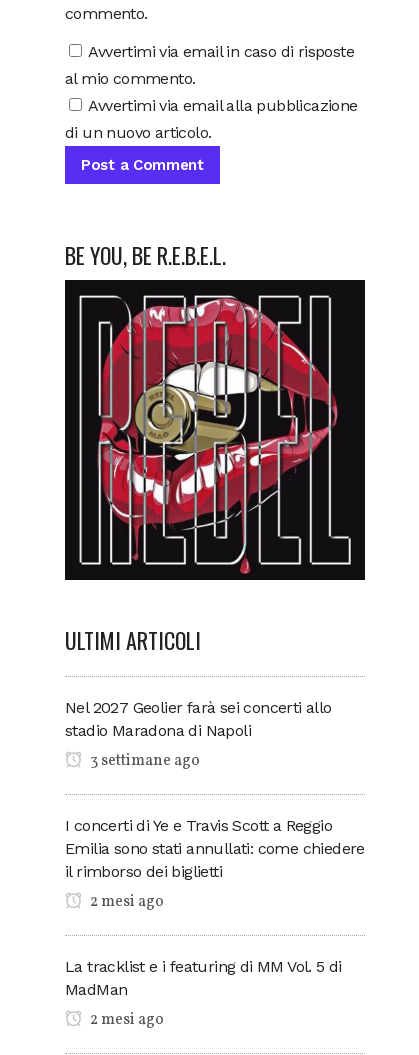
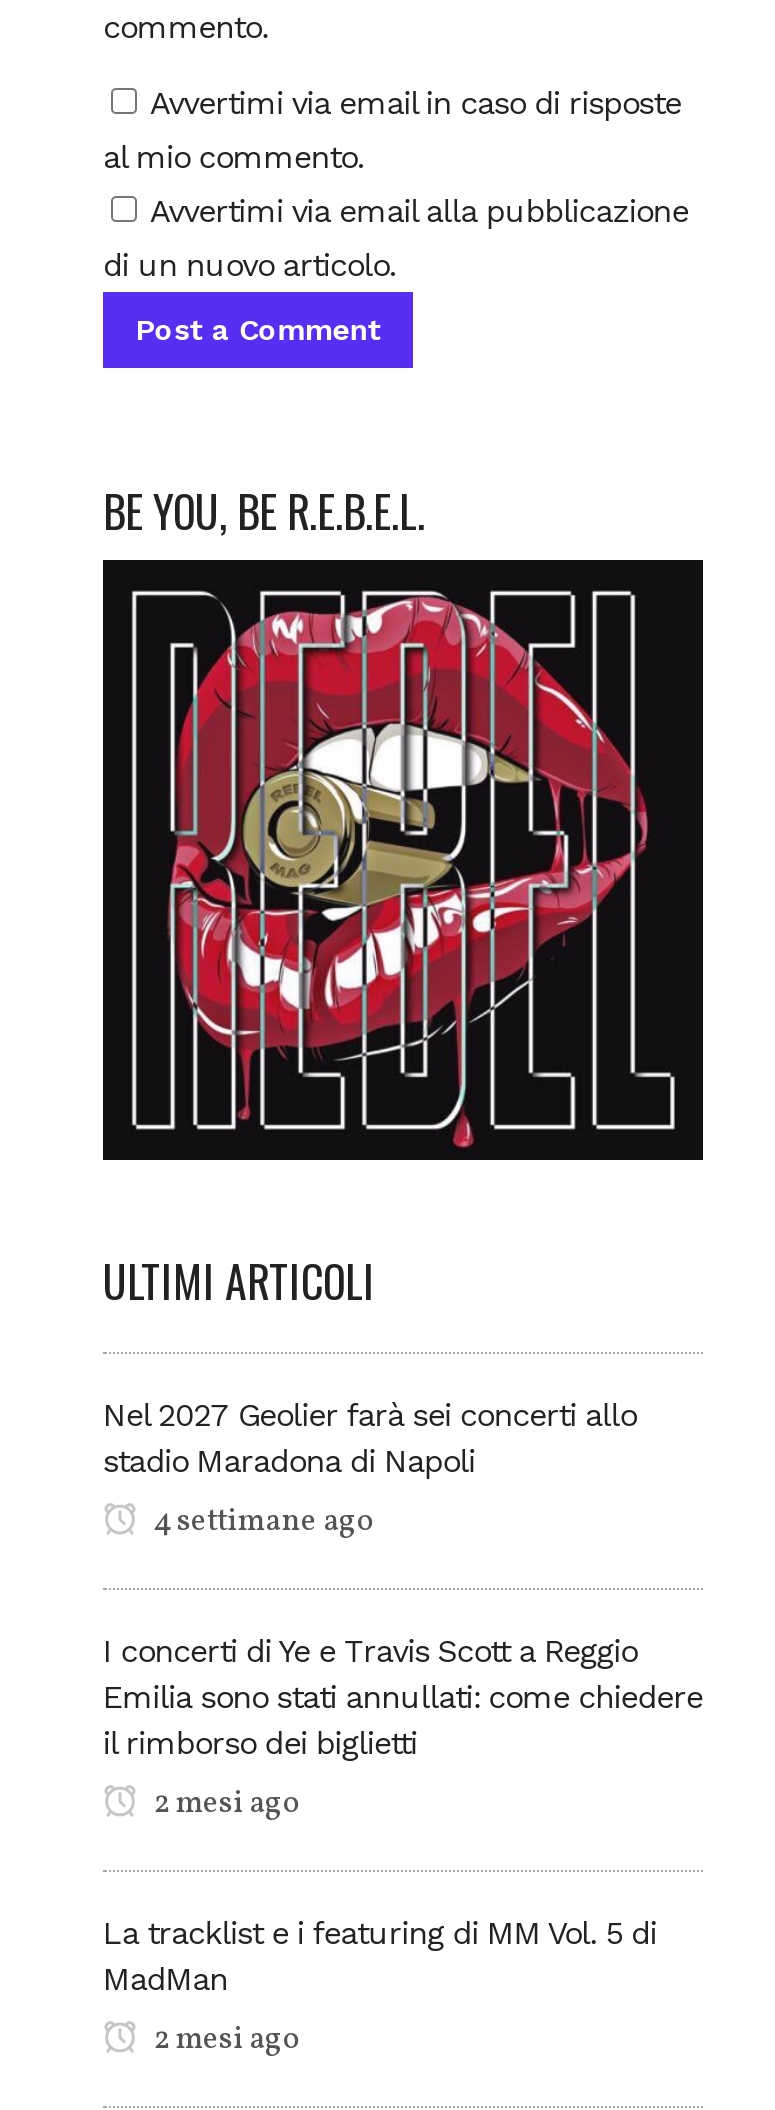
[87,750,200,772] 3 settimane ago -> [147,1501,375,1545] 4 settimane ago

